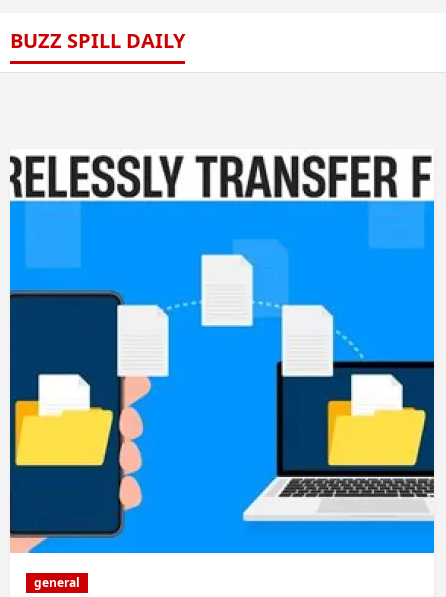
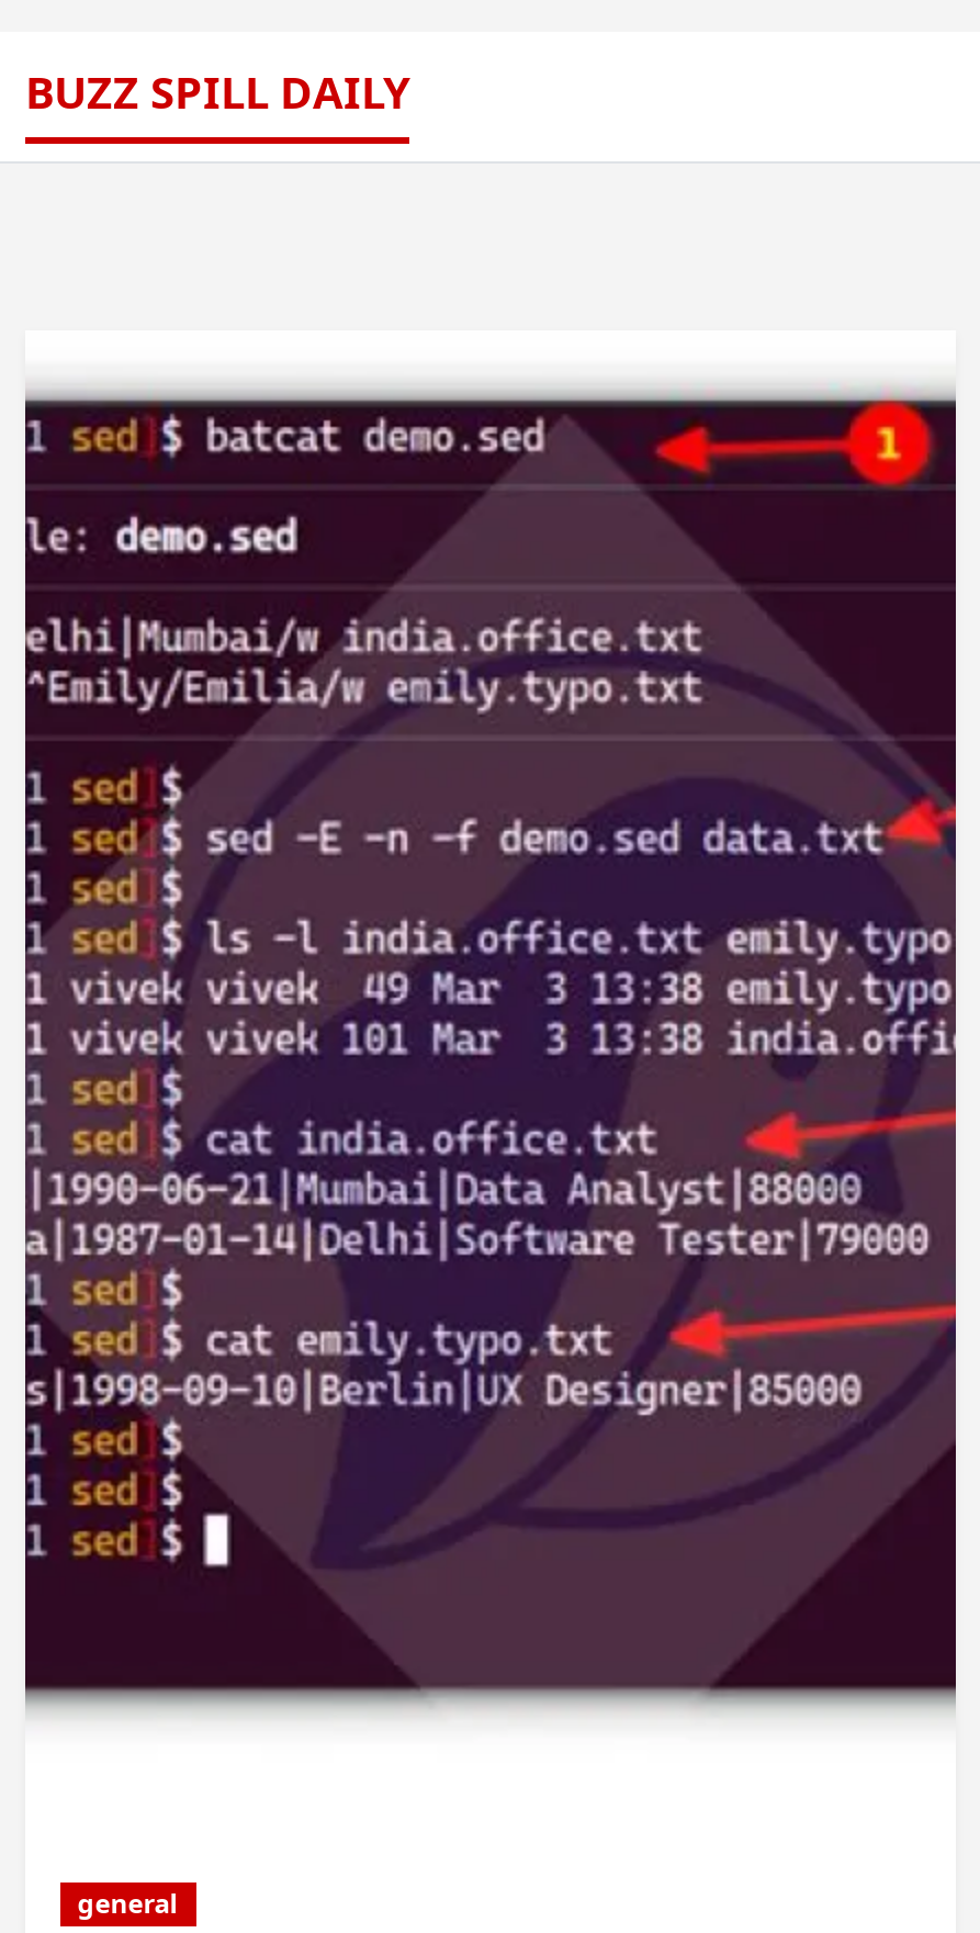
[9,154,435,554] [image] -> [23,383,958,1718] [image]

